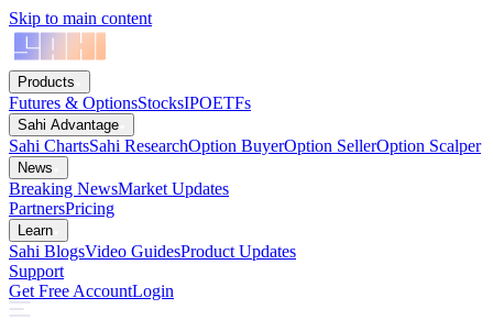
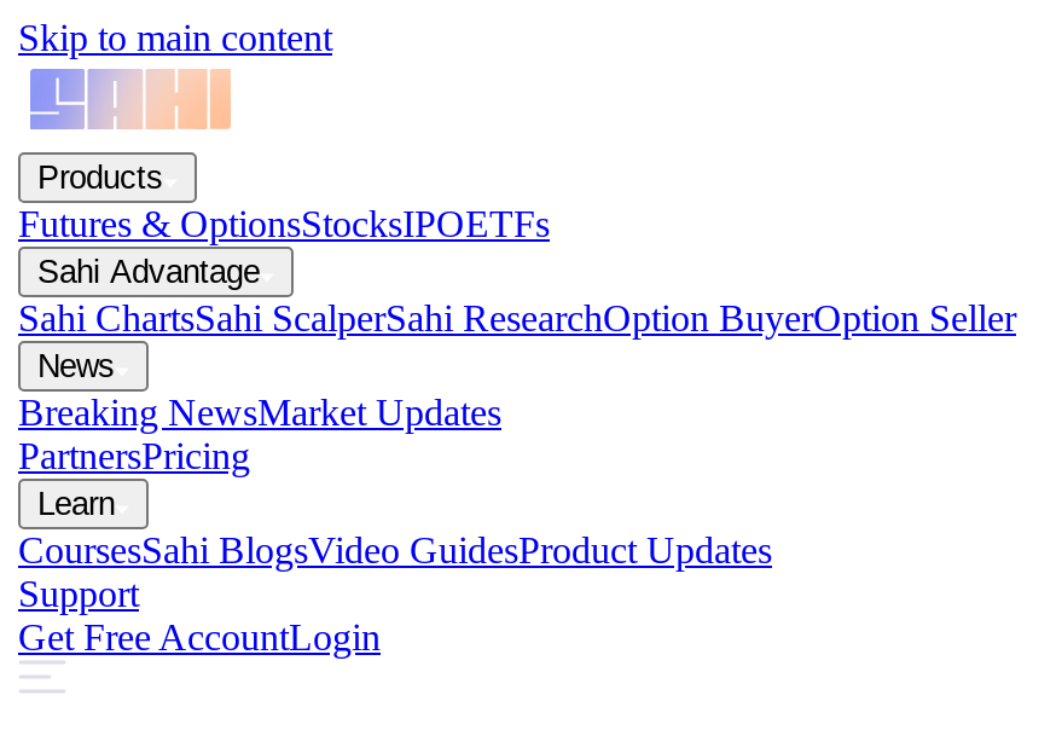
[9,136,481,155] Sahi ChartsSahi ResearchOption BuyerOption SellerOption Scalper -> [18,297,1016,338] Sahi ChartsSahi ScalperSahi ResearchOption BuyerOption Seller
[9,242,296,261] Sahi BlogsVideo GuidesProduct Updates -> [18,529,772,570] CoursesSahi BlogsVideo GuidesProduct Updates

